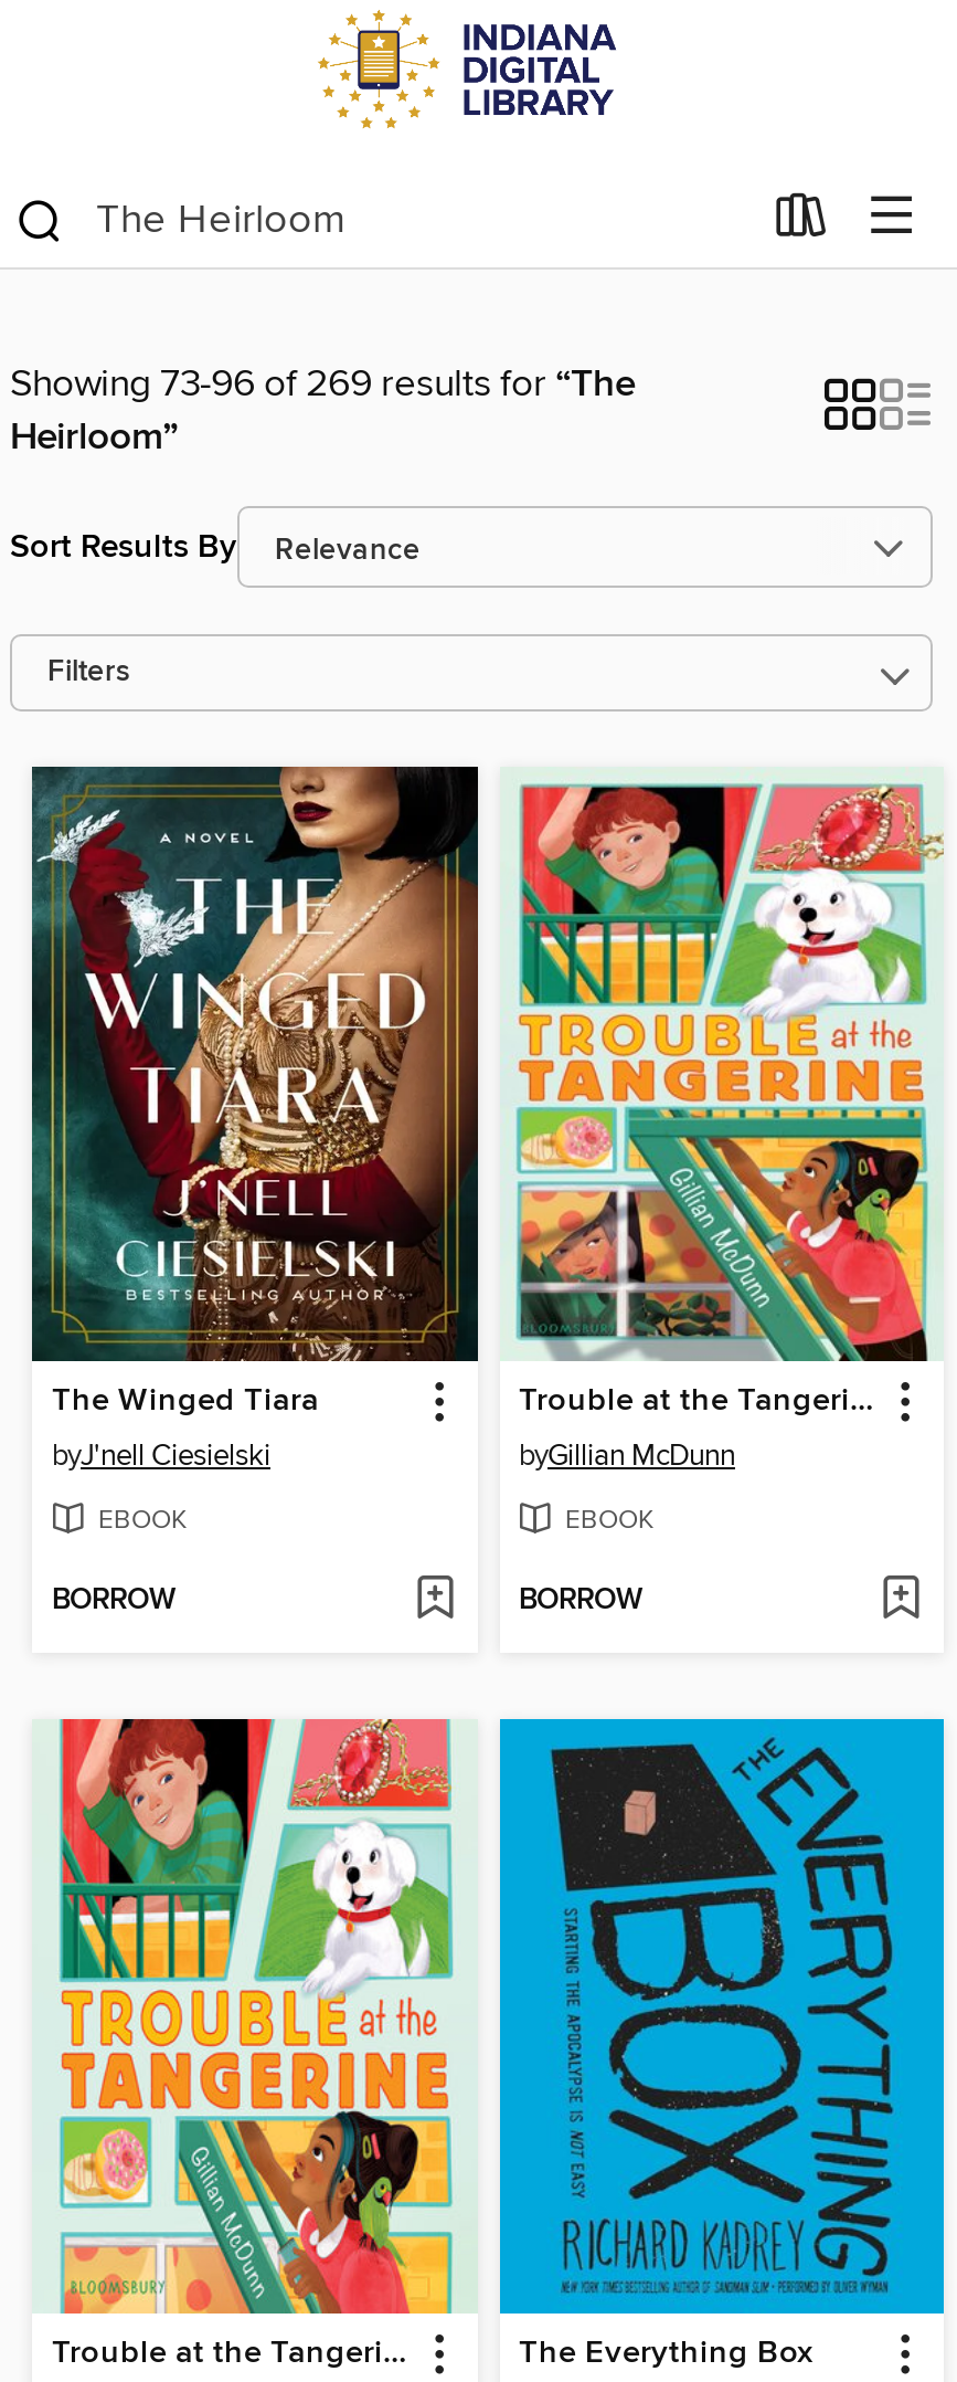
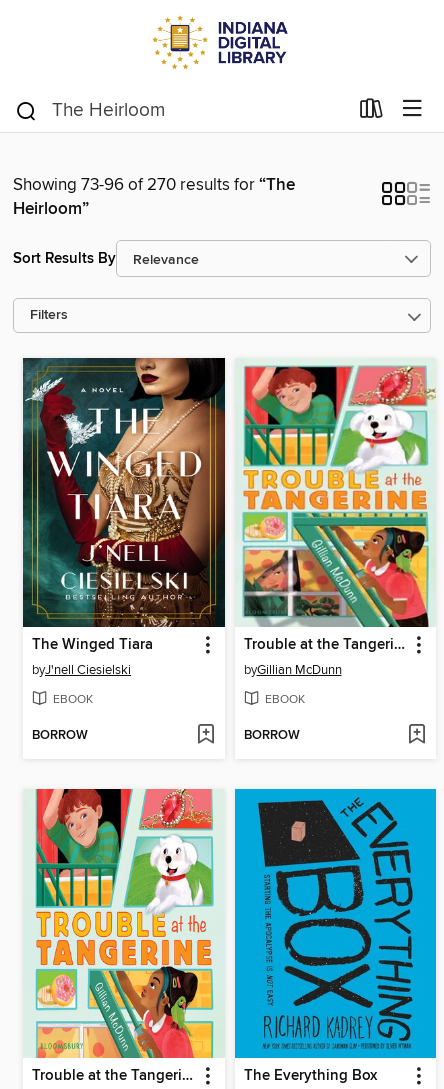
[10,360,635,409] Showing 73-96 of 269 results for “The -> [13,174,295,196] Showing 73-96 of 270 results for “The

